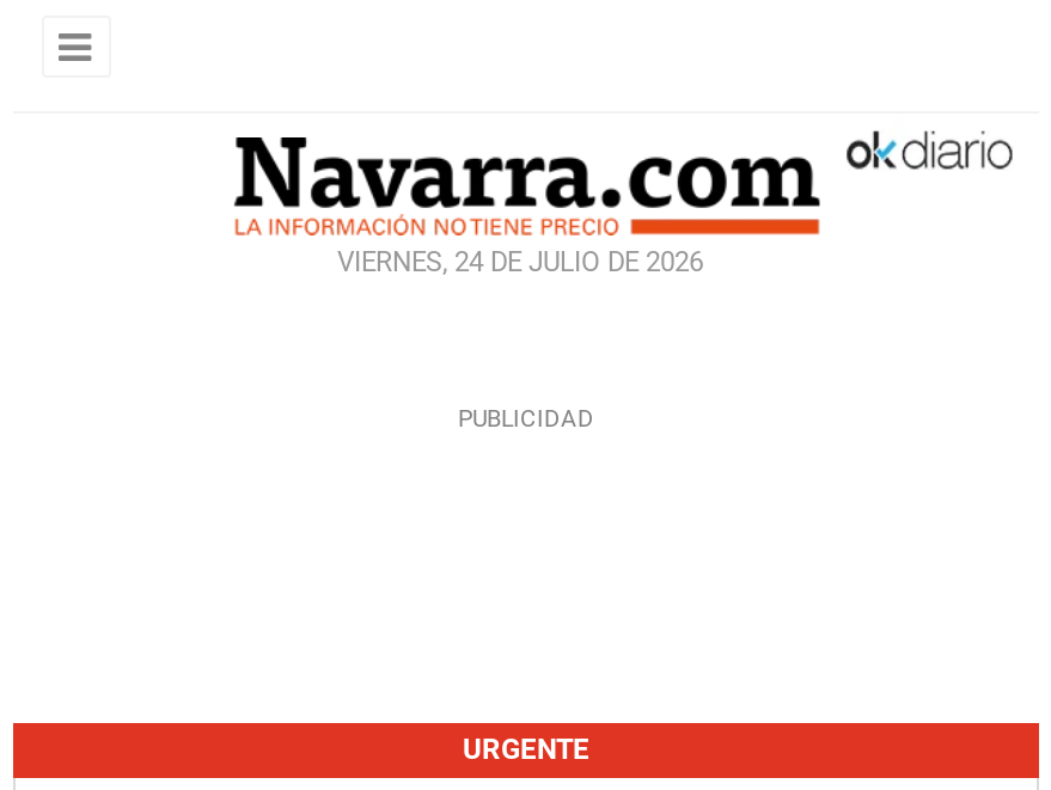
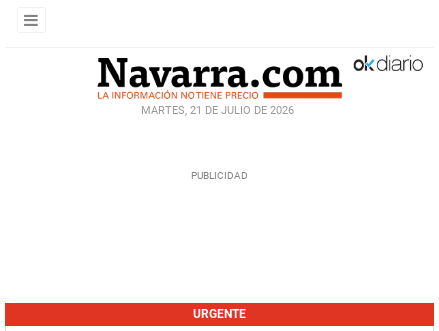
[337,247,703,278] VIERNES, 24 DE JULIO DE 2026 -> [140,104,293,117] MARTES, 21 DE JULIO DE 2026

